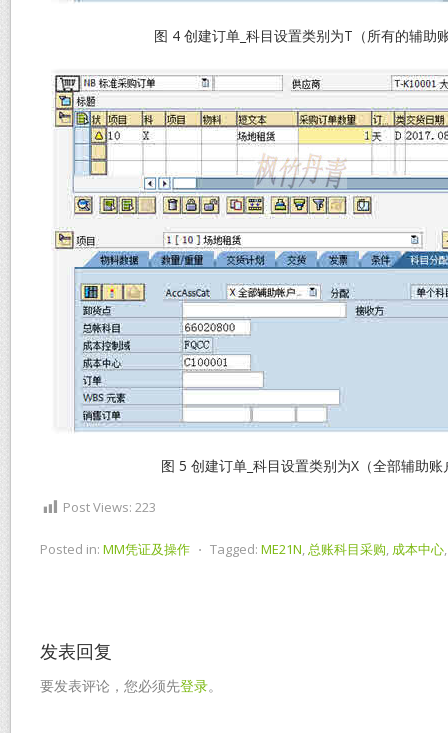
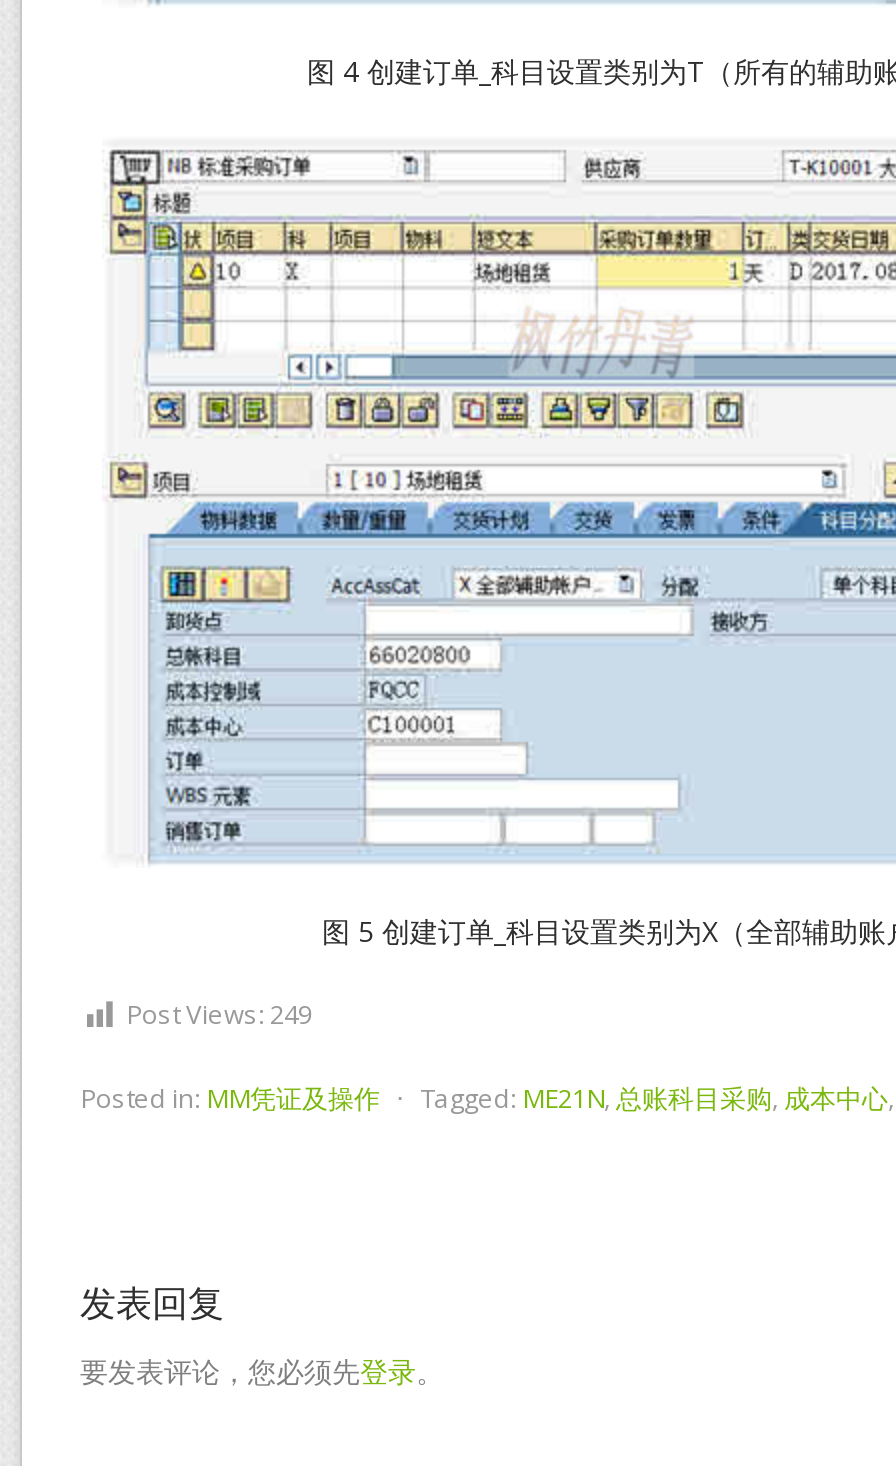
[63,498,156,516] Post Views: 223 -> [126,996,312,1032] Post Views: 249

